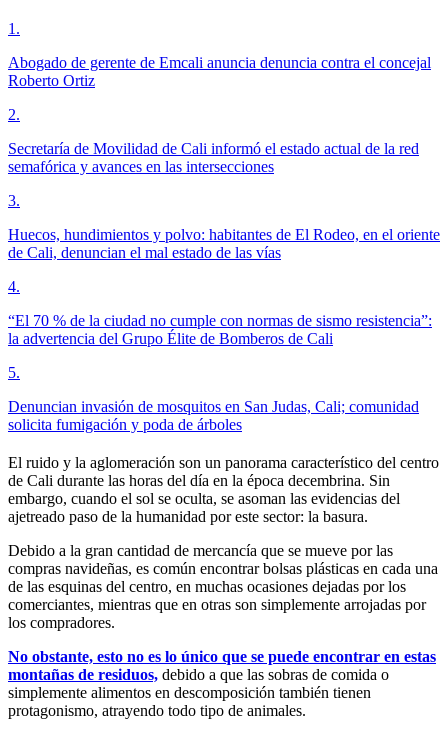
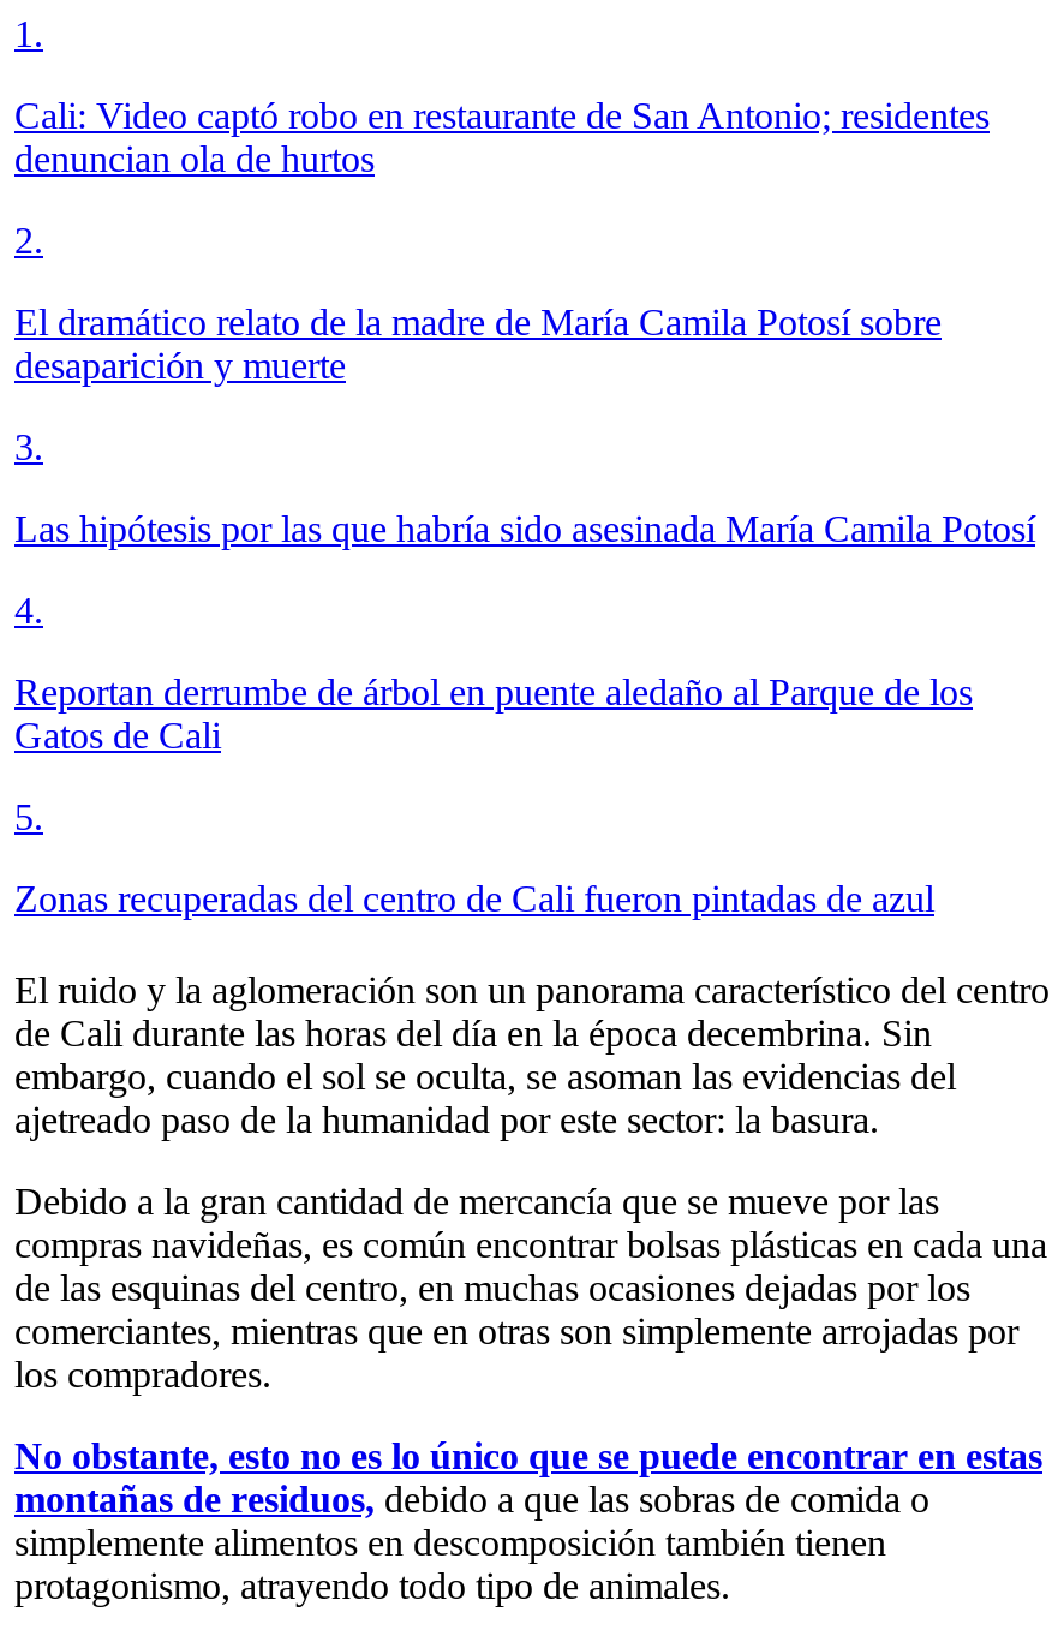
[8,54,431,89] Abogado de gerente de Emcali anuncia denuncia contra el concejal | Roberto Ortiz -> [14,95,990,179] Cali: Video captó robo en restaurante de San Antonio; residentes | denuncian ola de hurtos
[8,140,419,175] Secretaría de Movilidad de Cali informó el estado actual de la red | semafórica y avances en las intersecciones -> [14,302,942,386] El dramático relato de la madre de María Camila Potosí sobre | desaparición y muerte
[8,226,440,261] Huecos, hundimientos y polvo: habitantes de El Rodeo, en el oriente | de Cali, denuncian el mal estado de las vías -> [14,508,1035,549] Las hipótesis por las que habría sido asesinada María Camila Potosí
[8,312,432,347] “El 70 % de la ciudad no cumple con normas de sismo resistencia”: | la advertencia del Grupo Élite de Bomberos de Cali -> [14,672,973,756] Reportan derrumbe de árbol en puente aledaño al Parque de los | Gatos de Cali
[8,398,419,433] Denuncian invasión de mosquitos en San Judas, Cali; comunidad | solicita fumigación y poda de árboles -> [14,878,934,919] Zonas recuperadas del centro de Cali fueron pintadas de azul

